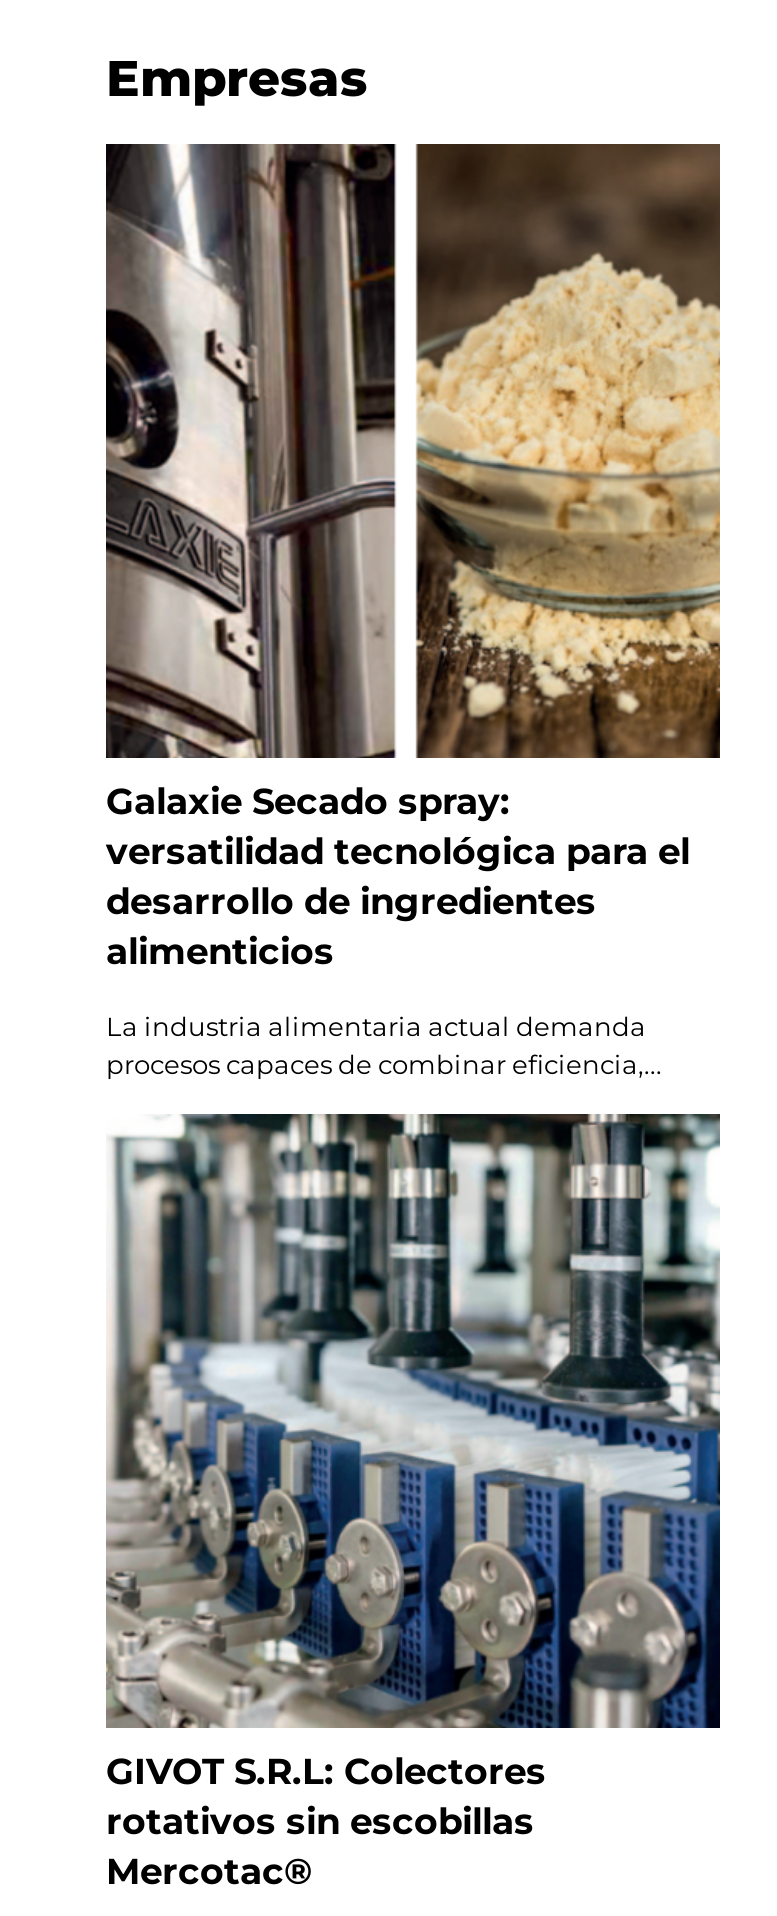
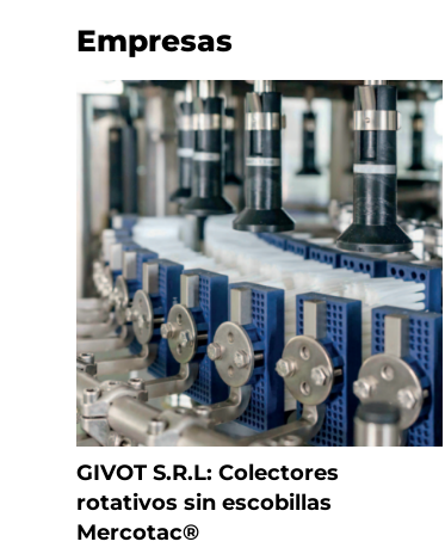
[104,142,690,1081] [image] | Galaxie Secado spray: | versatilidad tecnológica para el | desarrollo de ingredientes | alimenticios | La industria alimentaria actual demanda | procesos capaces de combinar eficiencia,... -> none
[414,144,722,760] [image] -> none

